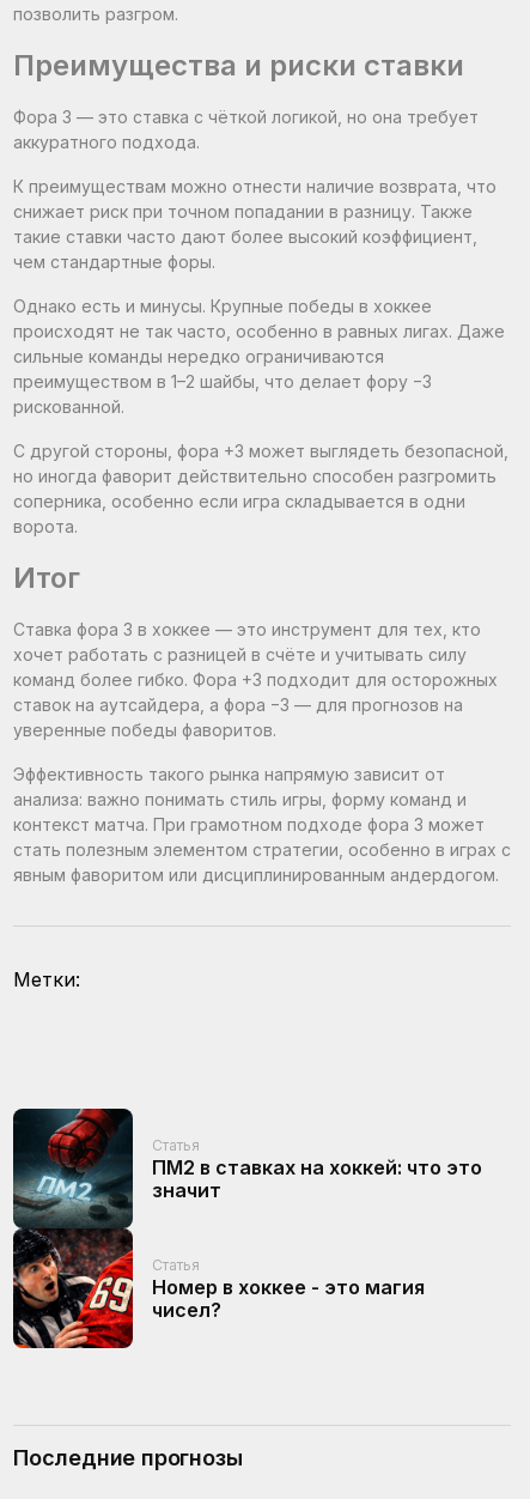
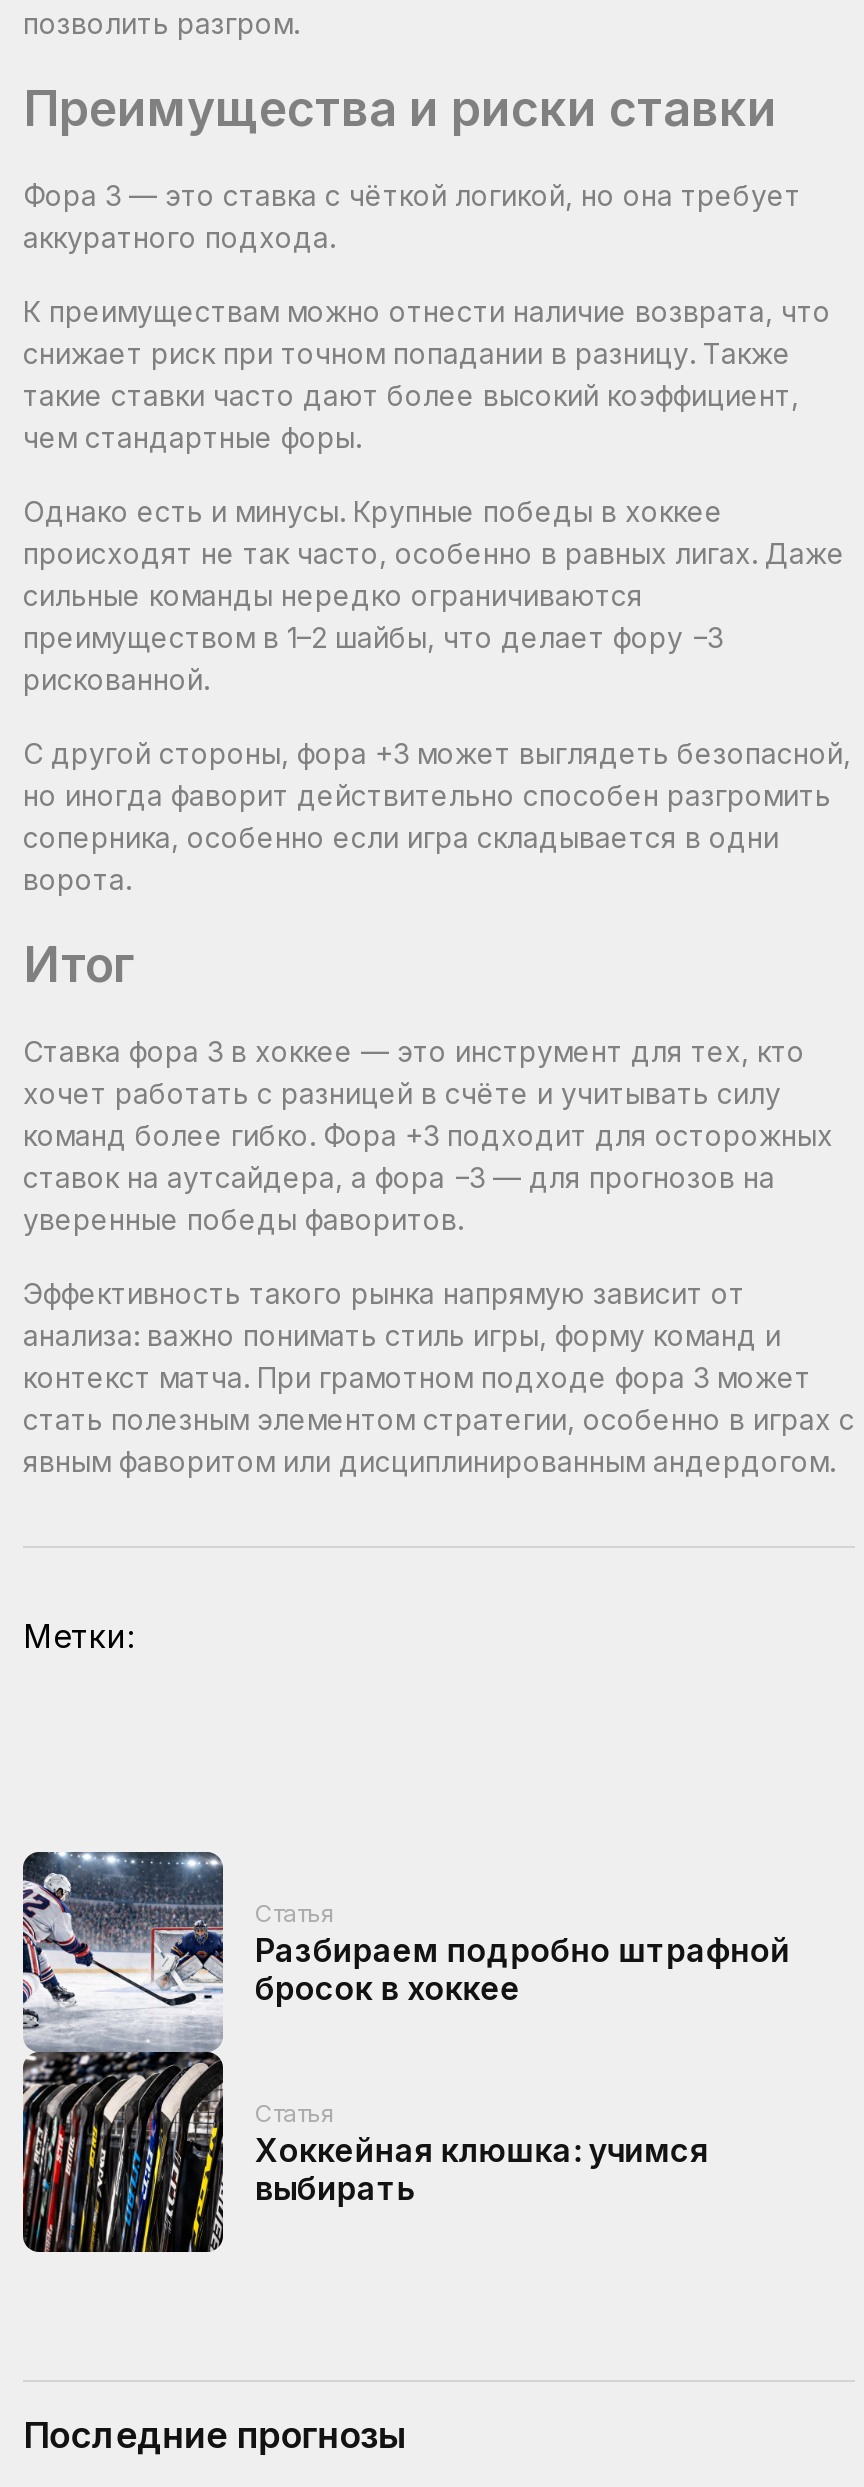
[12,1107,482,1349] [image] | ПМ2 в ставках на хоккей: что это | значит -> [21,1850,790,2254] [image] | Разбираем подробно штрафной | бросок в хоккее
[152,1275,424,1322] Номер в хоккее - это магия | чисел? -> [255,2130,708,2208] Хоккейная клюшка: учимся | выбирать

